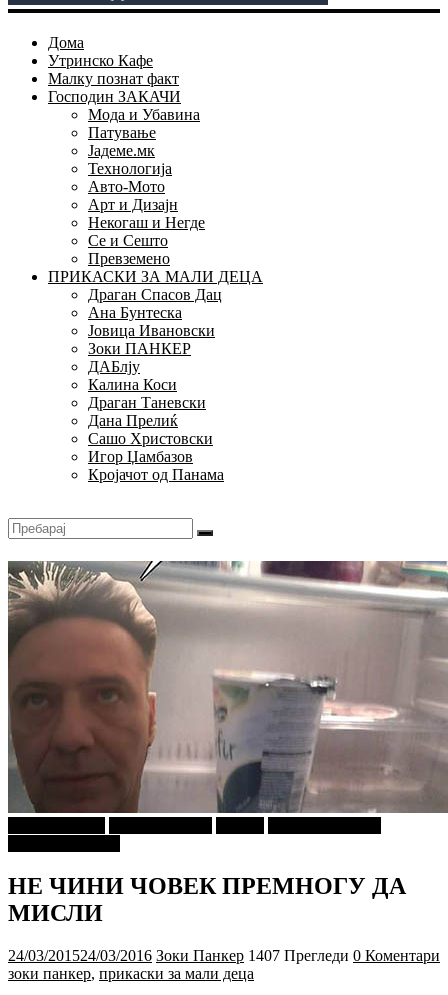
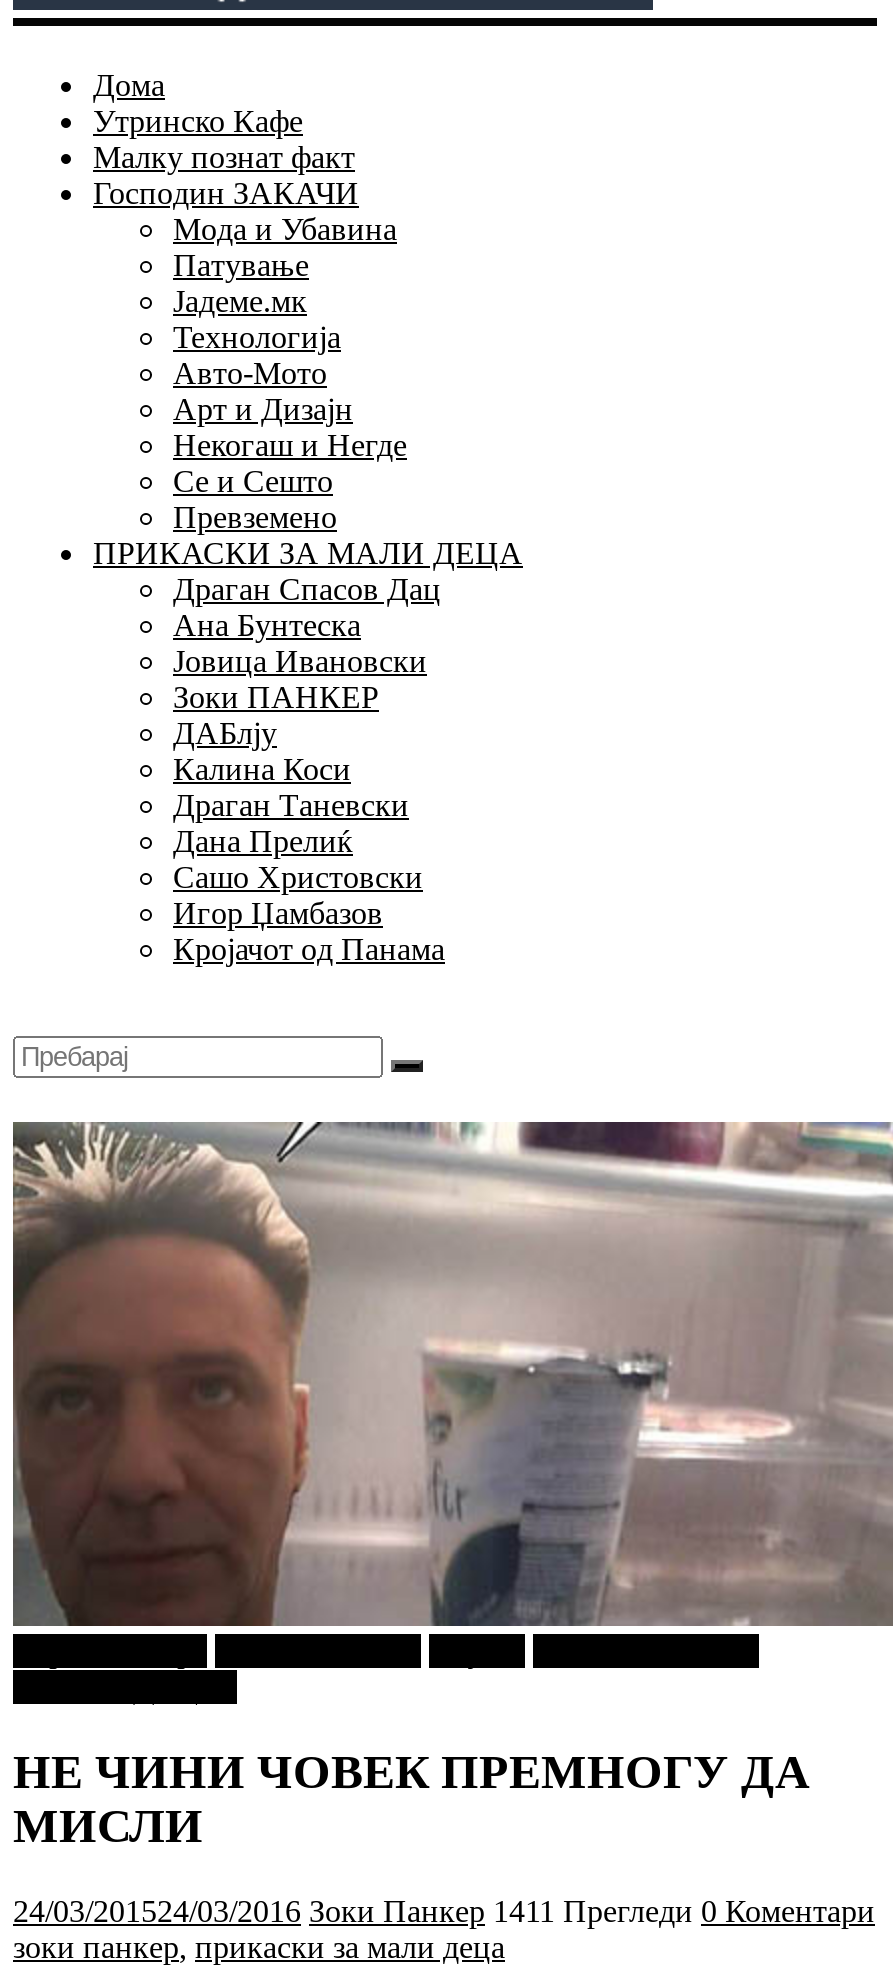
[8,947,440,964] 24/03/201524/03/2016 Зоки Панкер 1407 Прегледи 0 Коментари -> [13,1893,875,1927] 24/03/201524/03/2016 Зоки Панкер 1411 Прегледи 0 Коментари

